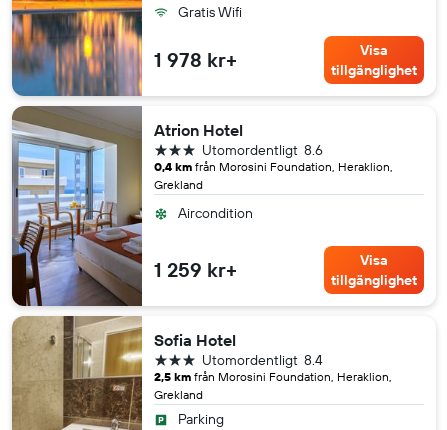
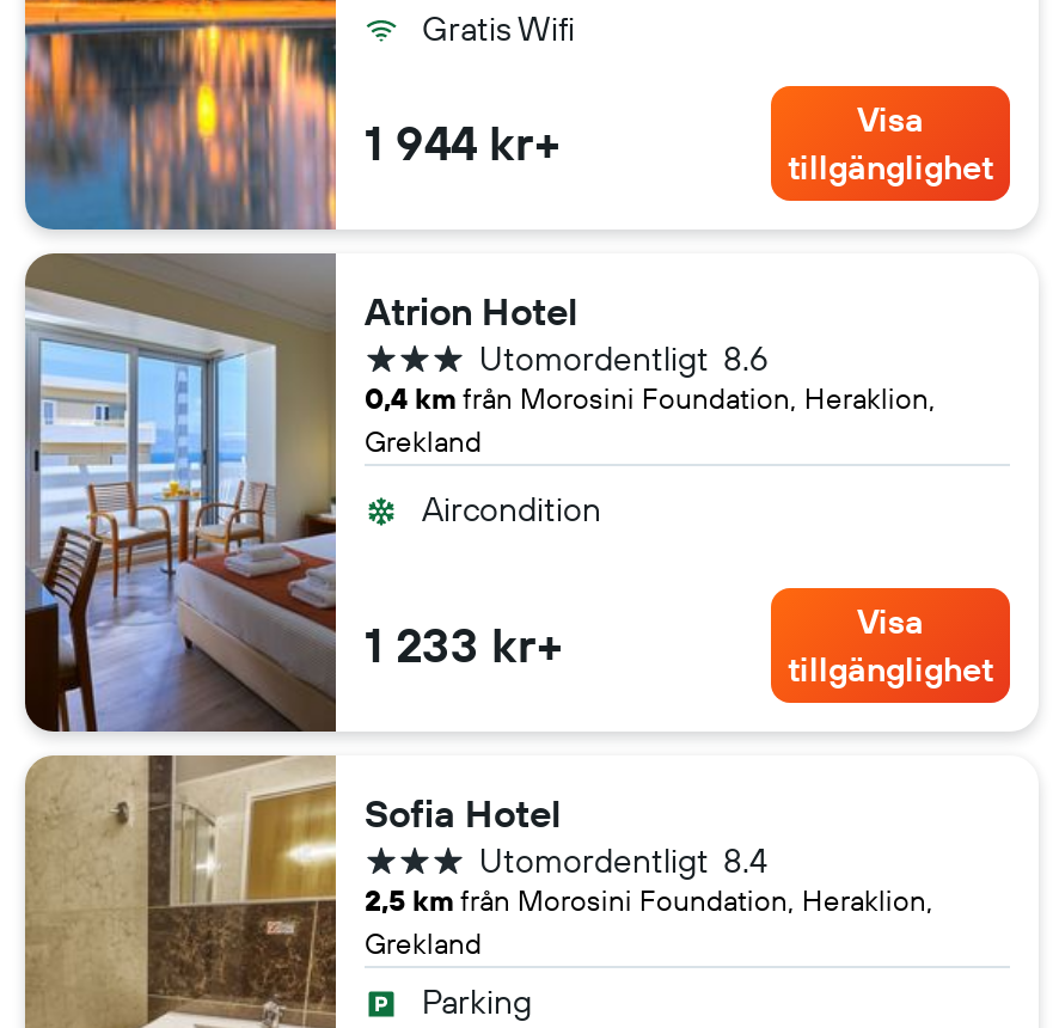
[154,47,237,72] 1 978 kr+ -> [365,112,561,172] 1 944 kr+
[154,257,237,282] 1 259 kr+ -> [365,614,563,674] 1 233 kr+

